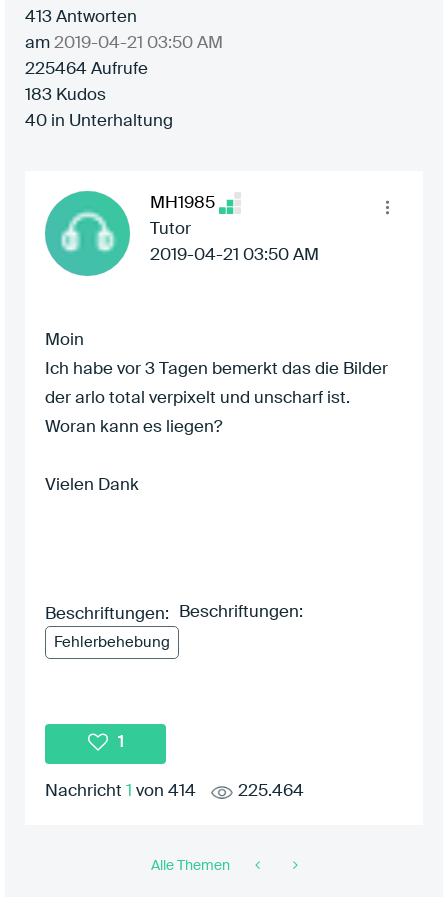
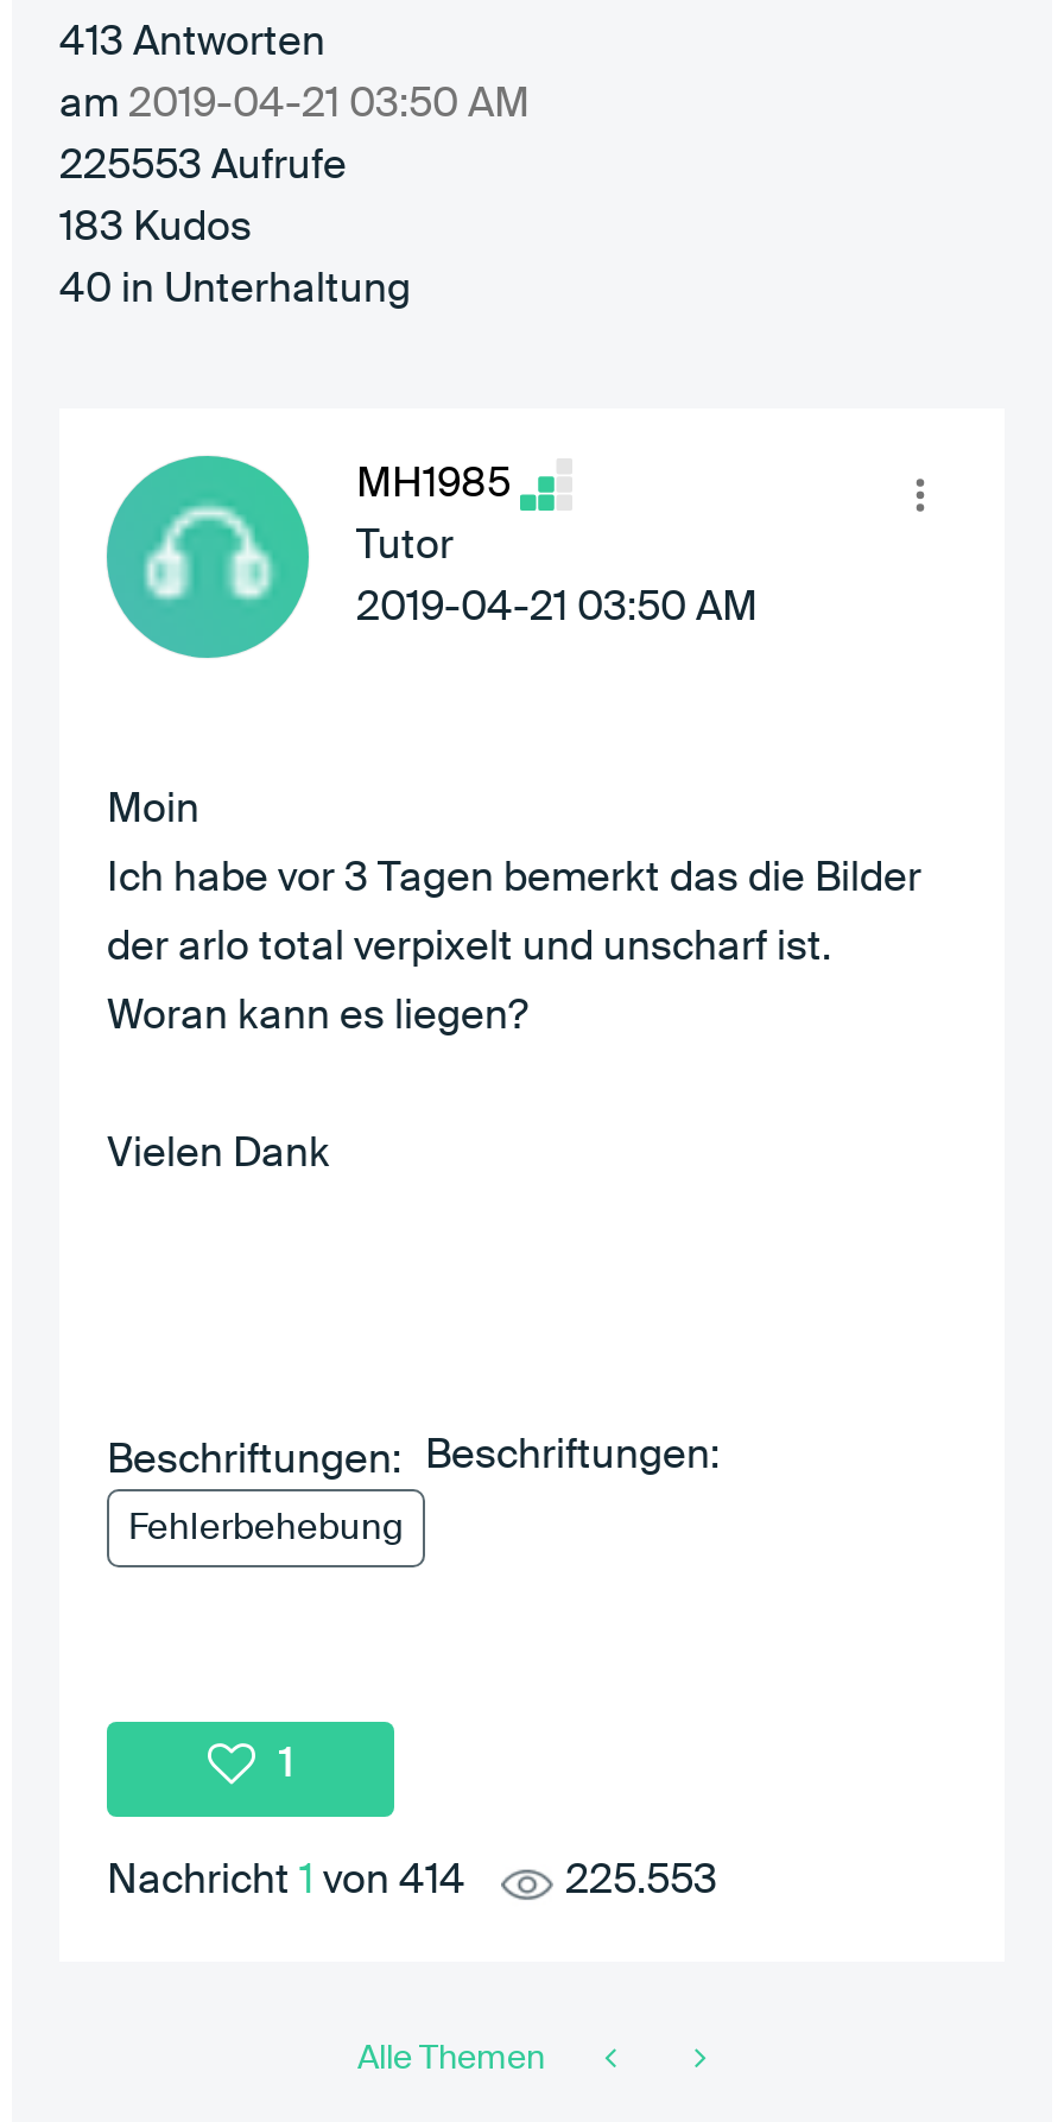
[25,61,148,78] 225464 Aufrufe -> [59,146,347,187] 225553 Aufrufe
[238,783,304,800] 225.464 -> [565,1861,717,1901] 225.553

